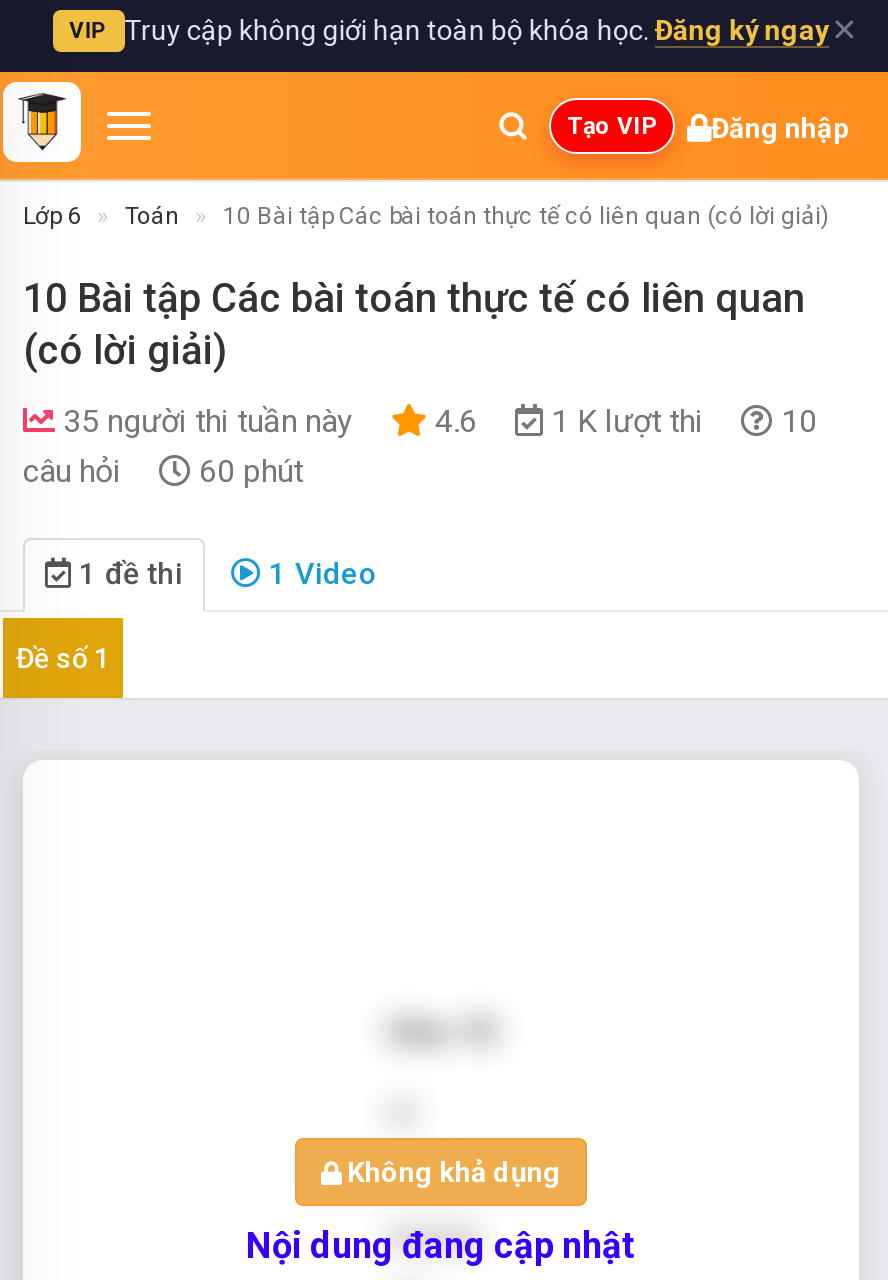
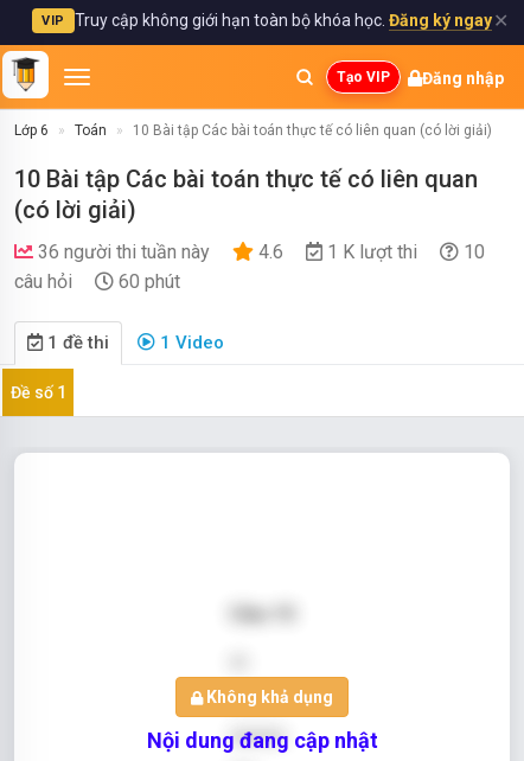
[55,402,361,440] 35 người thi tuần này -> [33,241,215,263] 36 người thi tuần này

